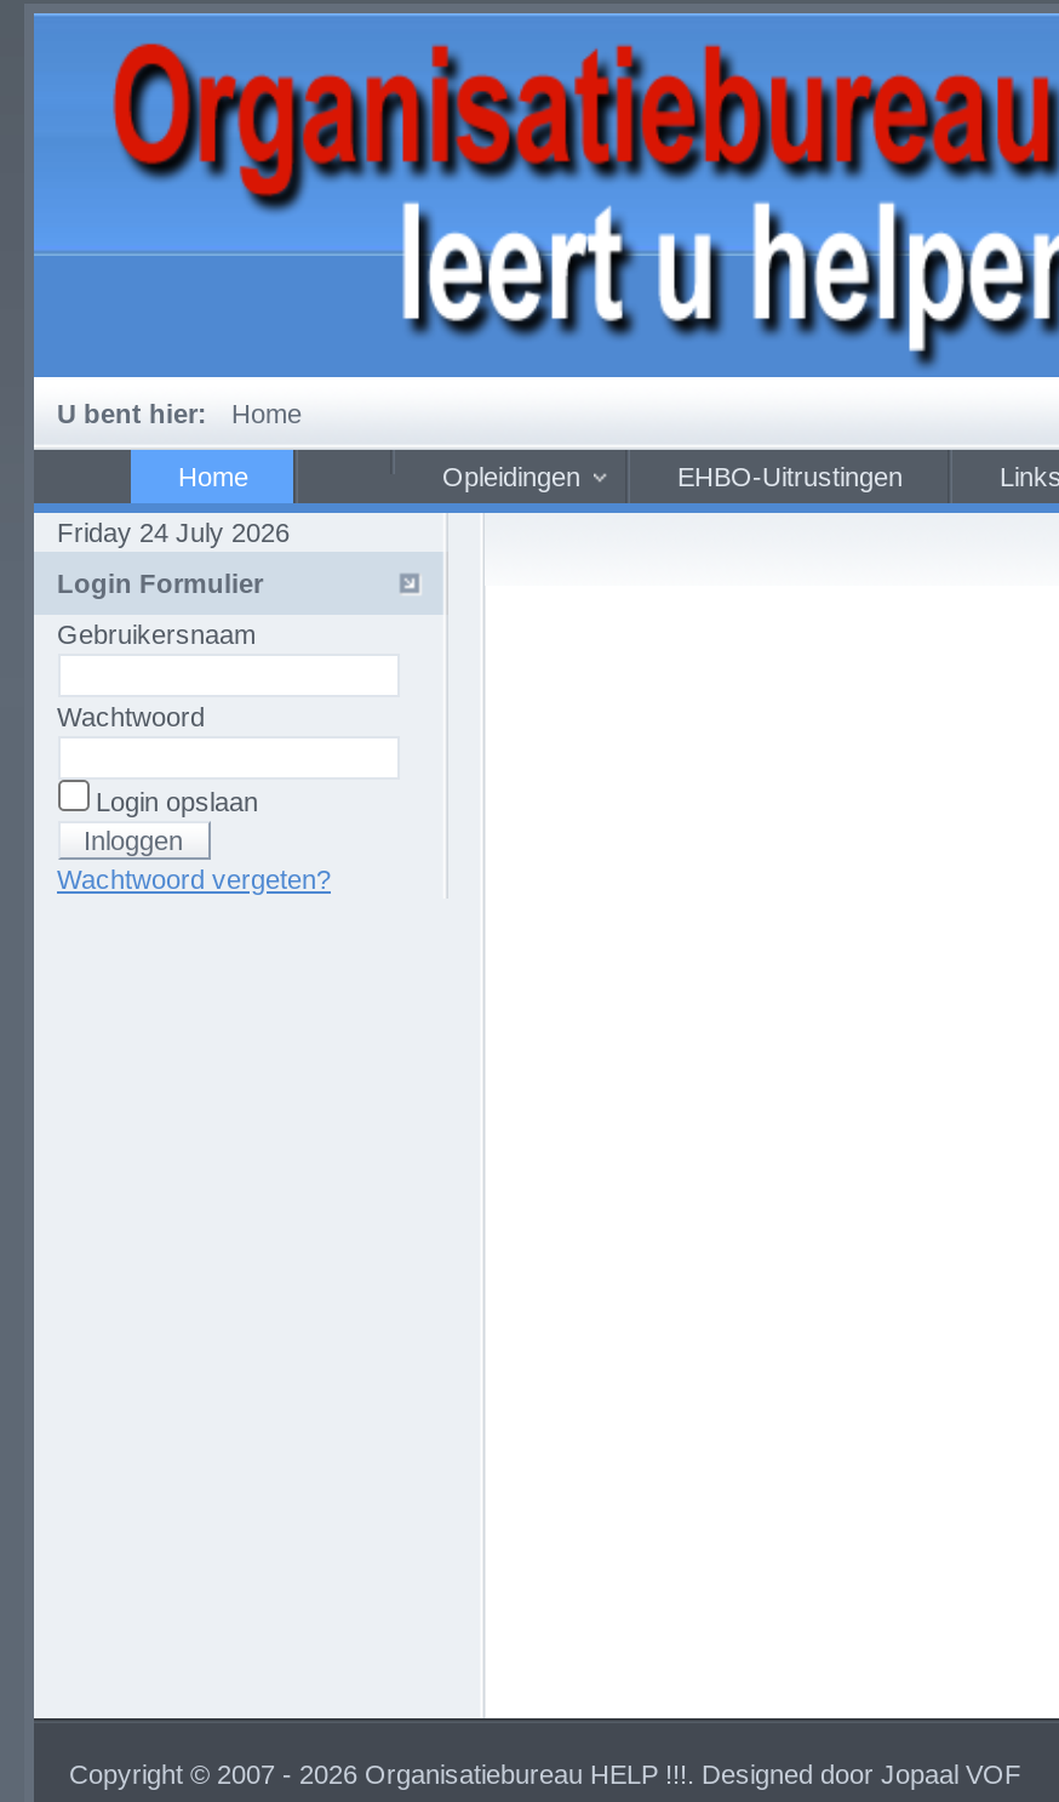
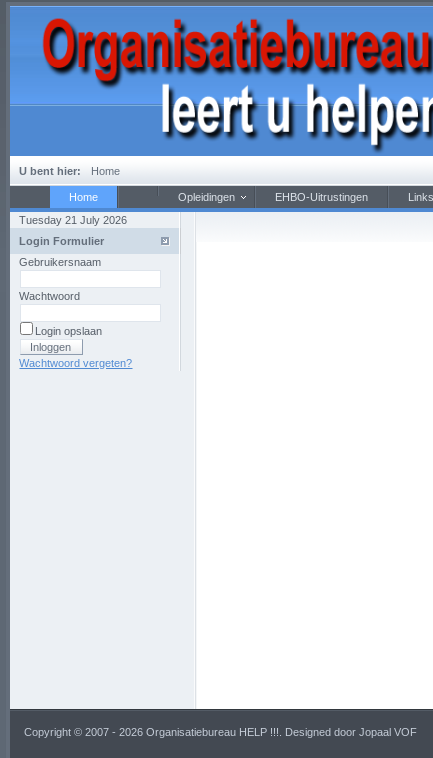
[57,518,290,547] Friday 24 July 2026 -> [19,214,127,226] Tuesday 21 July 2026

